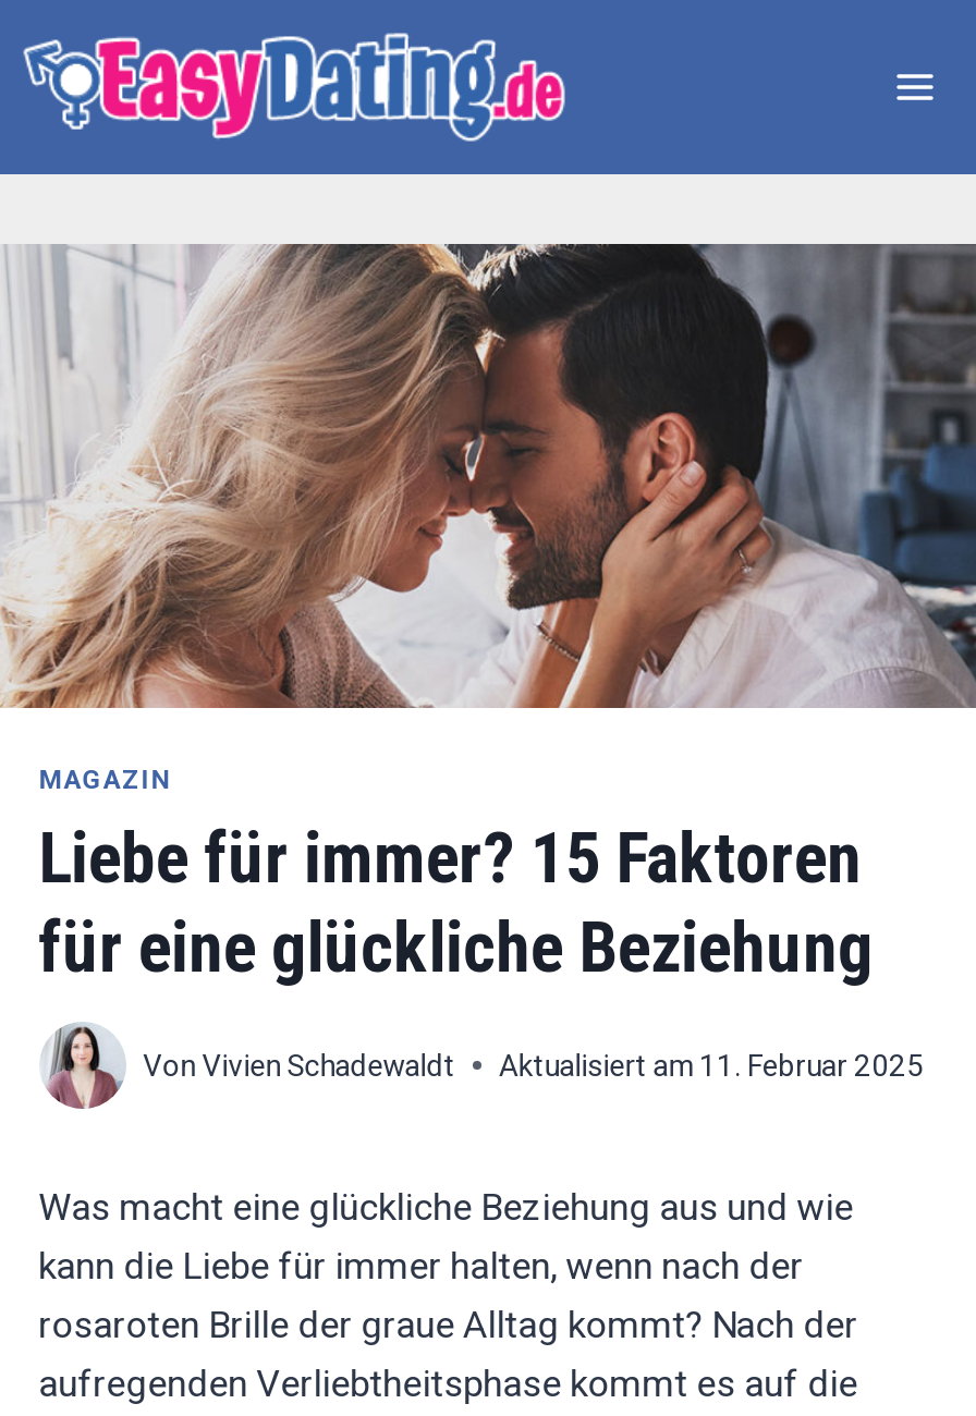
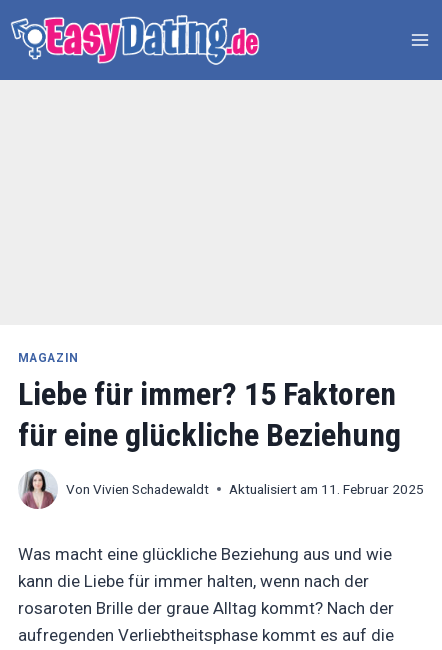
[7,242,969,710] [image] -> none

